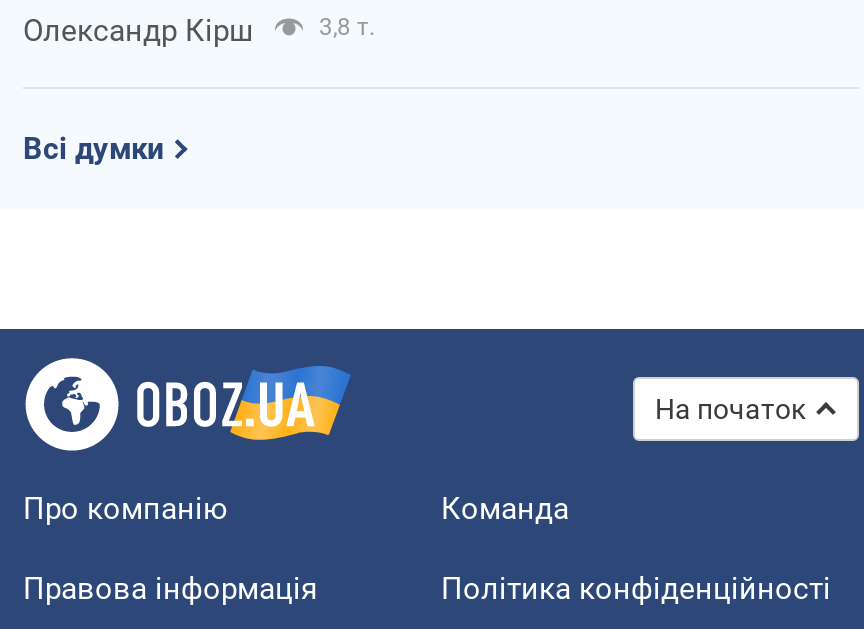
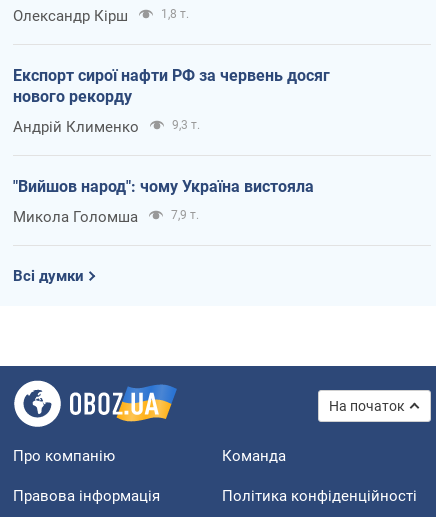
[319,12,375,40] 3,8 т. -> [13,7,330,226] 1,8 т. | Експорт сирої нафти РФ за червень досяг | нового рекорду | Андрій Клименко | 9,3 т. | "Вийшов народ": чому Україна вистояла | Микола Голомша | 7,9 т.

